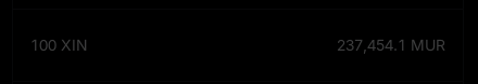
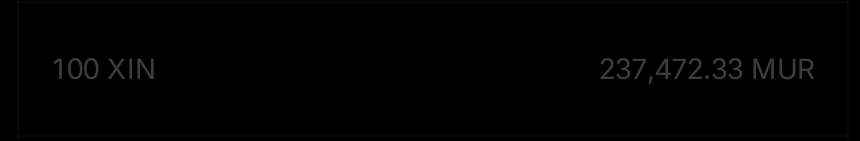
[337,36,445,54] 237,454.1 MUR -> [599,51,815,85] 237,472.33 MUR

